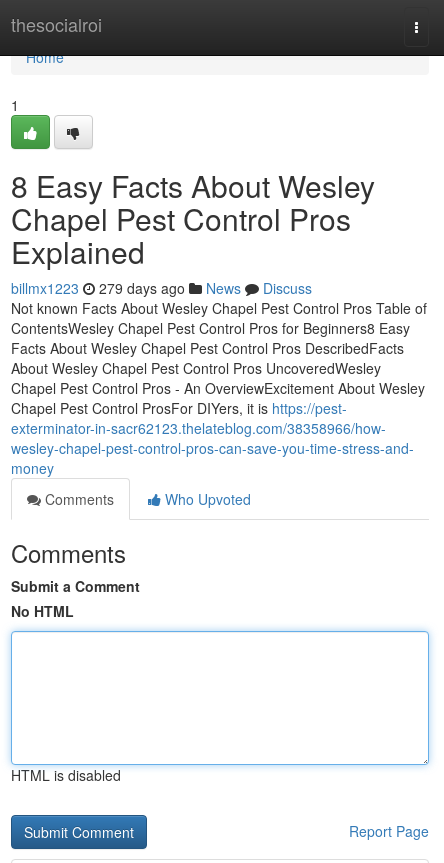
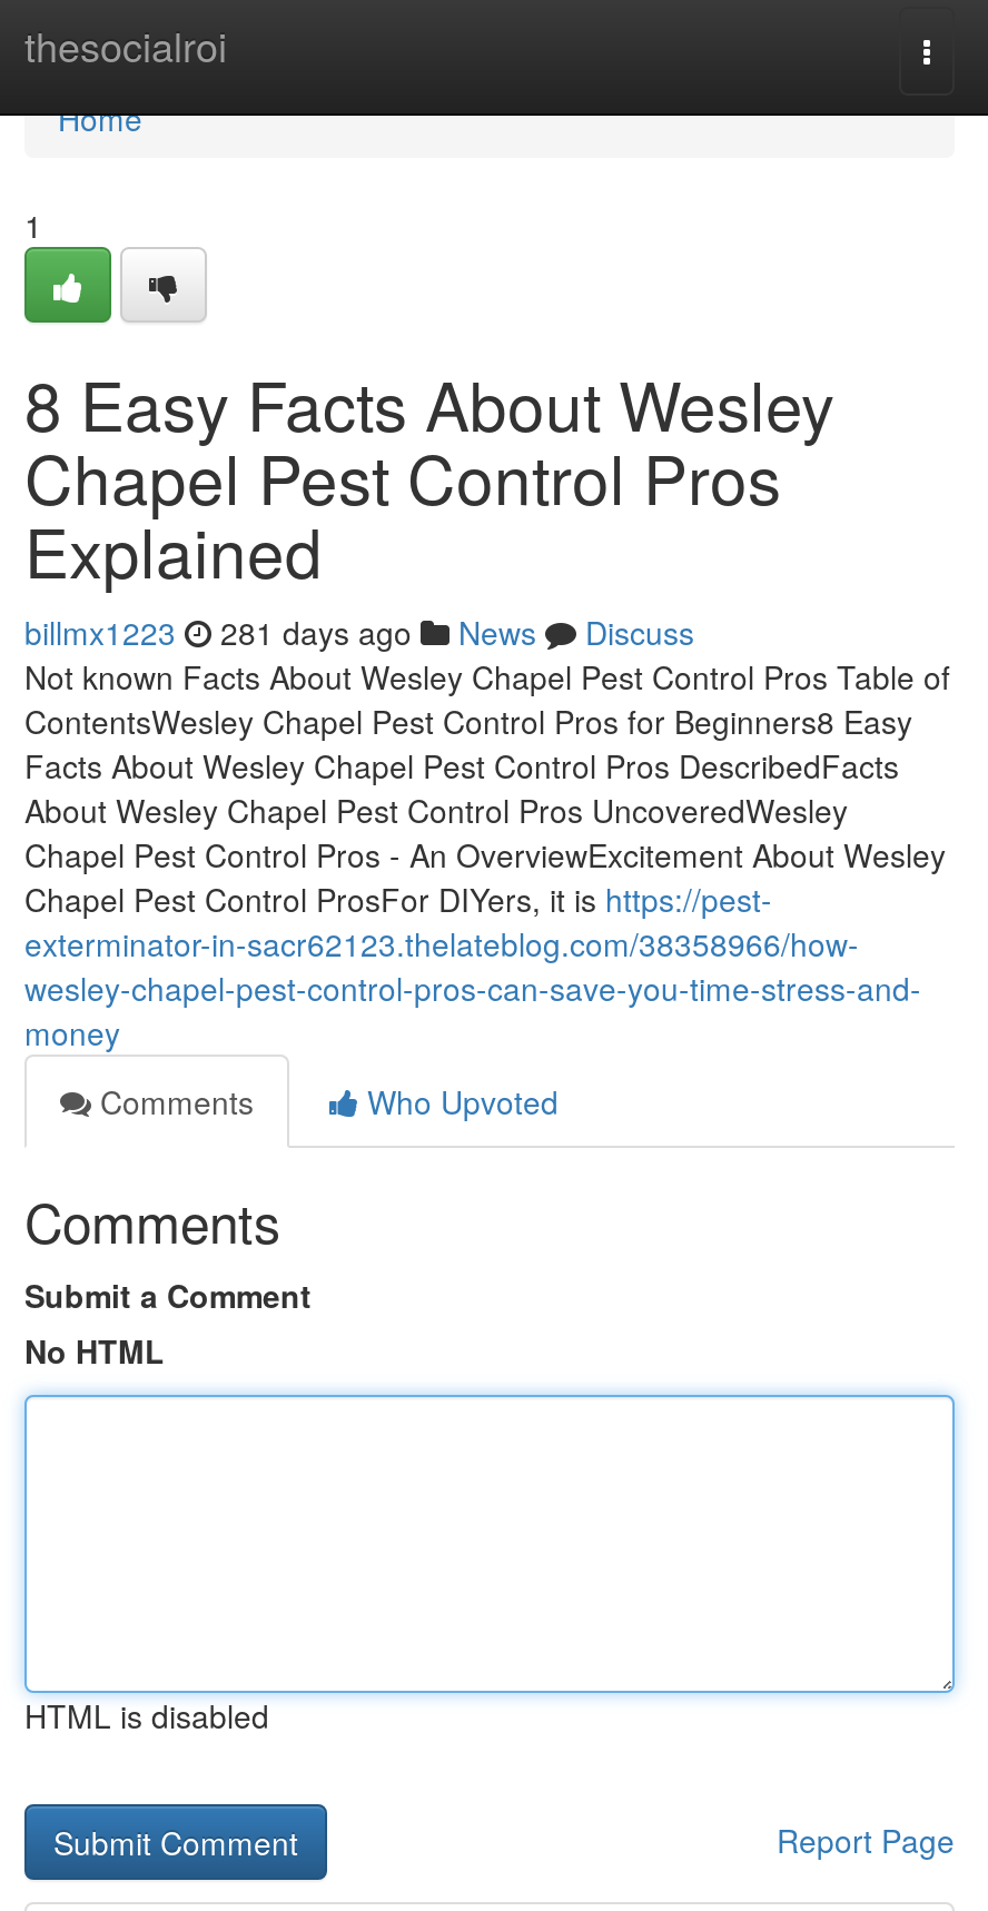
[11,278,312,298] billmx1223 279 days ago News Discuss -> [24,610,694,654] billmx1223 281 days ago News Discuss

